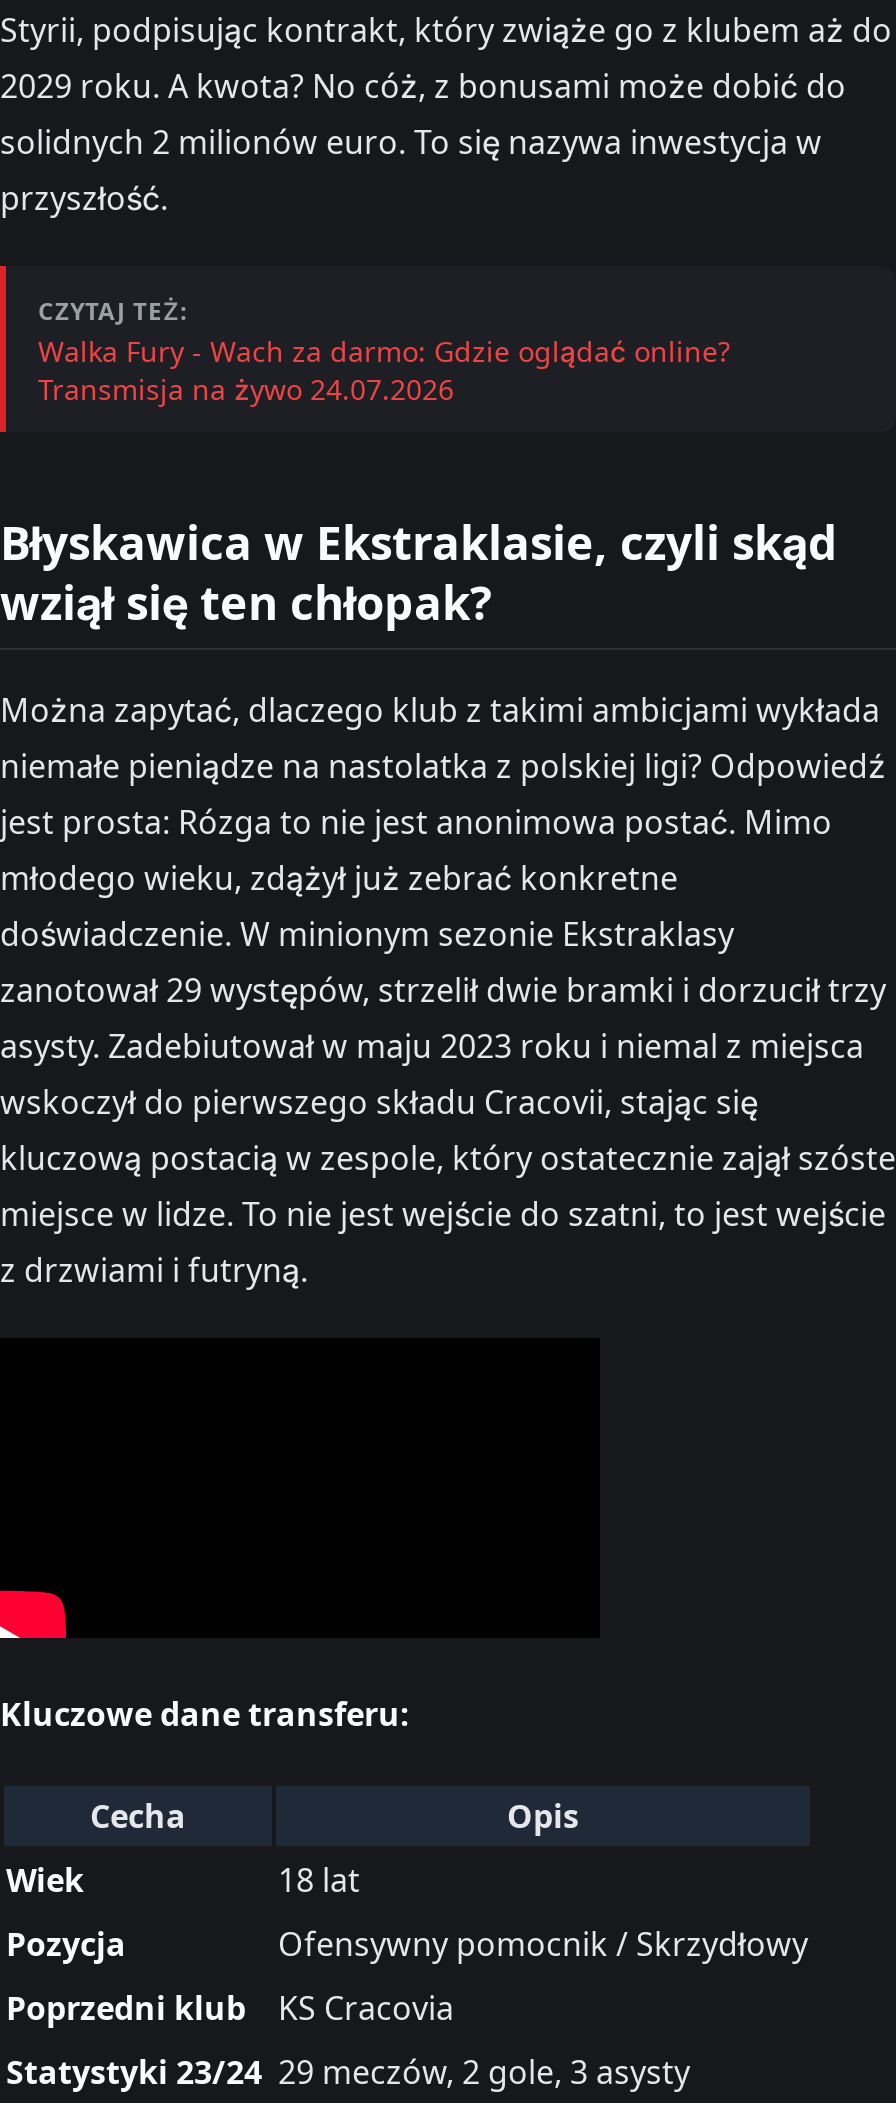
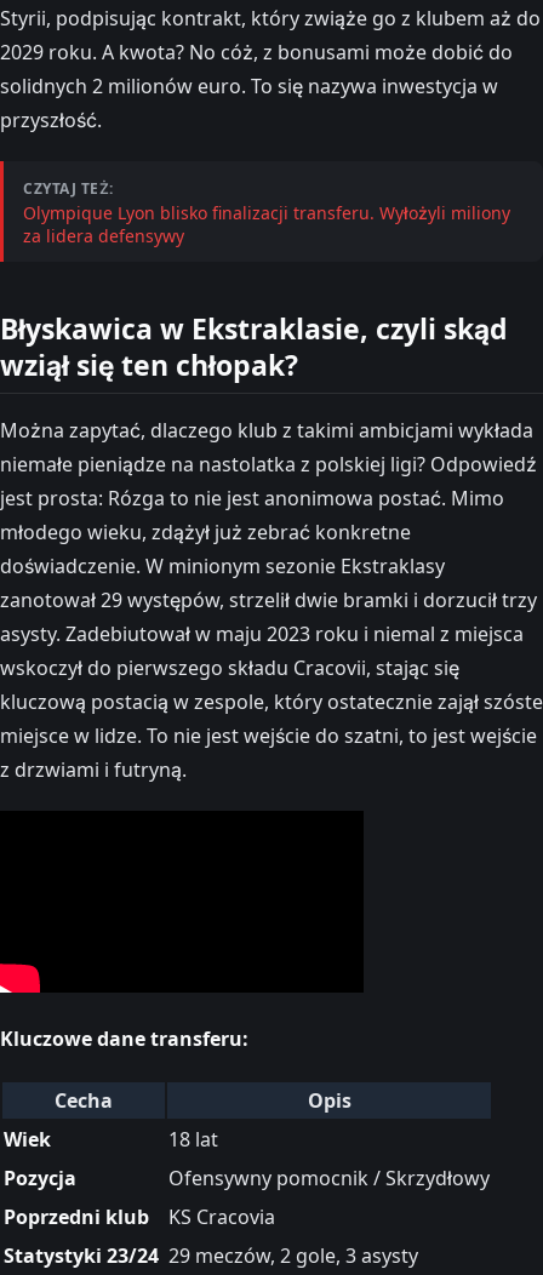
[38,332,730,408] Walka Fury - Wach za darmo: Gdzie oglądać online? | Transmisja na żywo 24.07.2026 -> [23,201,510,247] Olympique Lyon blisko finalizacji transferu. Wyłożyli miliony | za lidera defensywy

